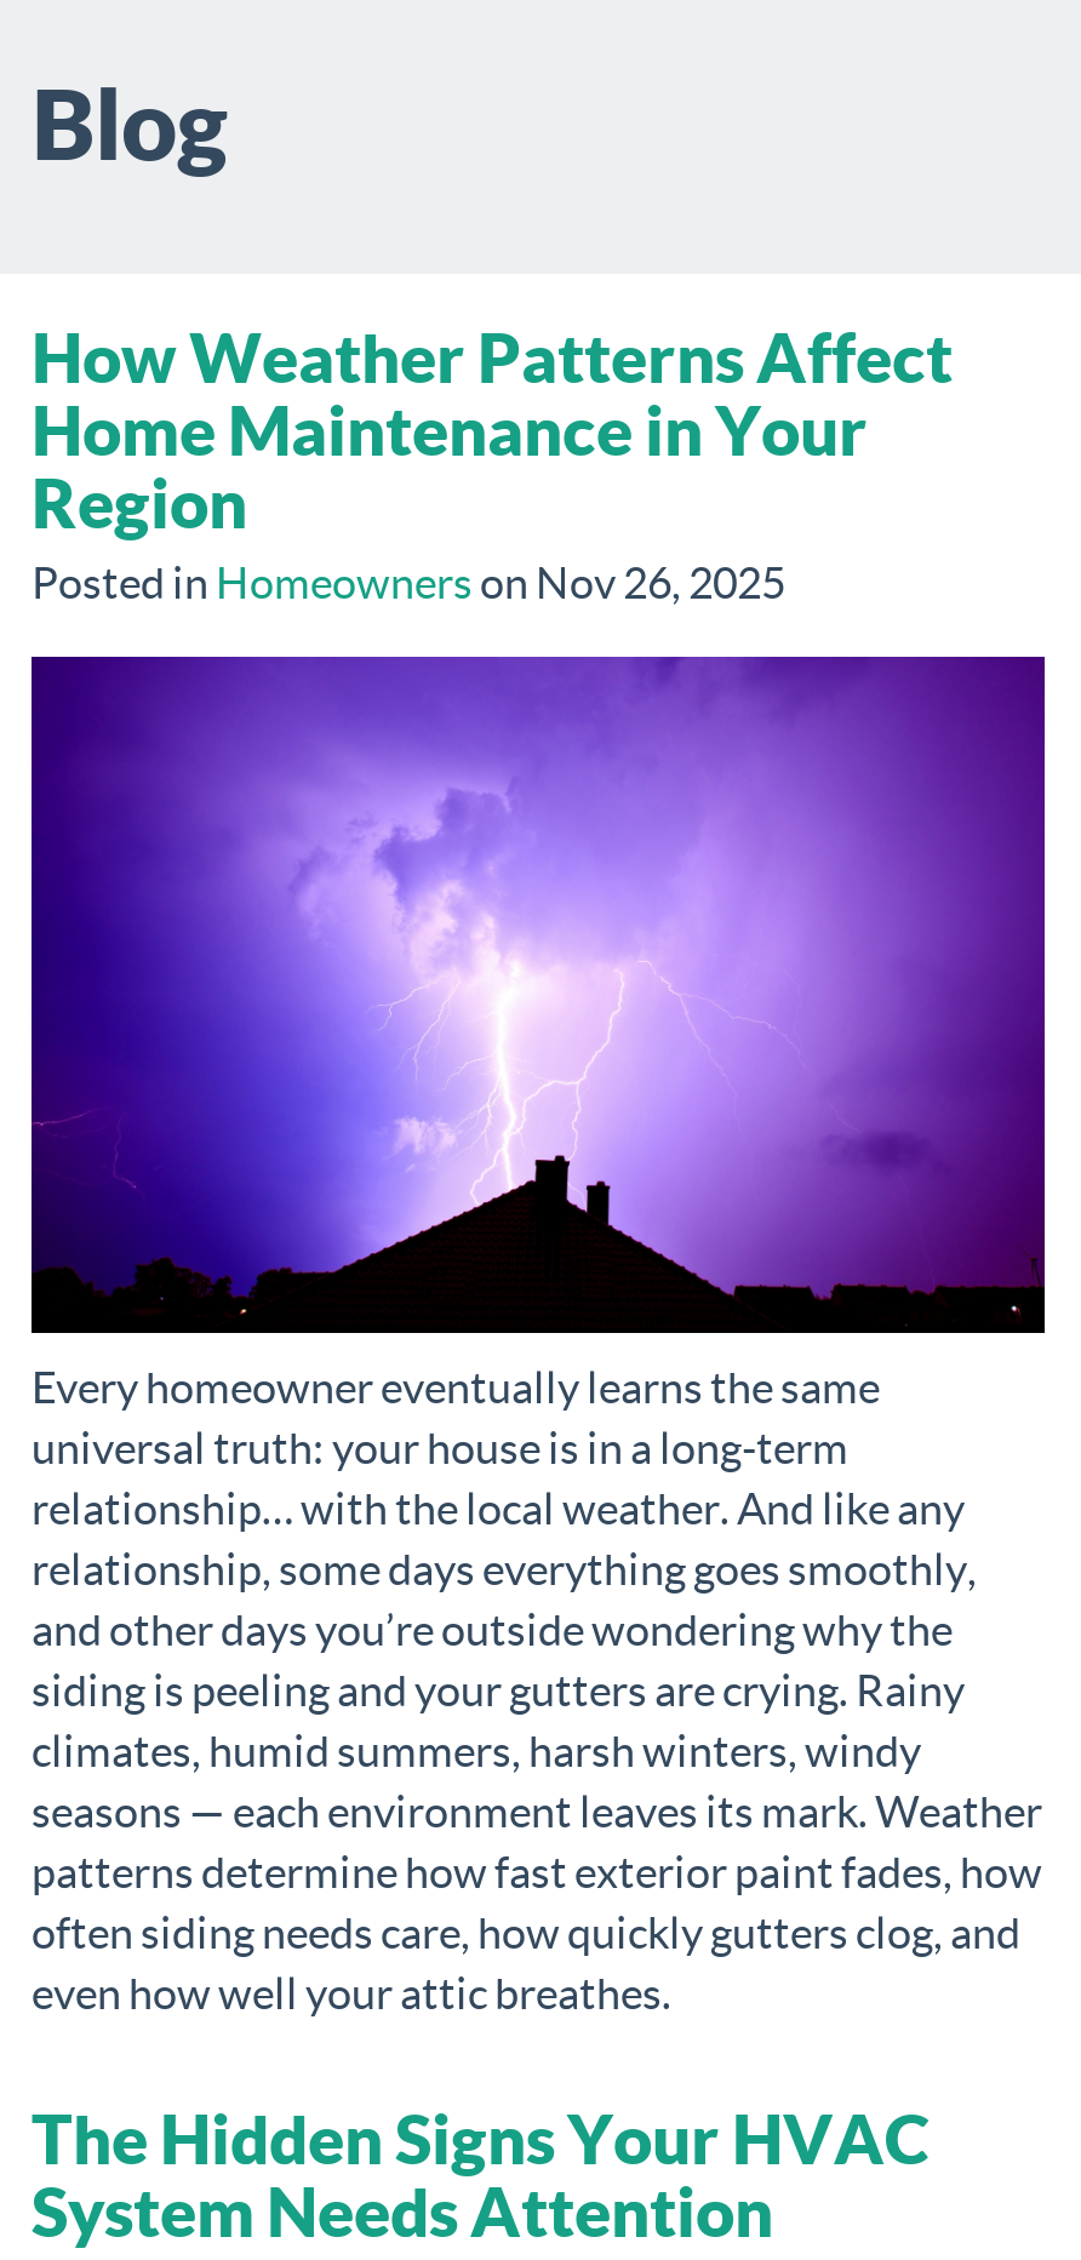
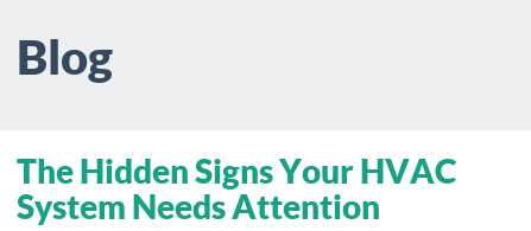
[32,317,953,608] How Weather Patterns Affect | Home Maintenance in Your | Region | Posted in Homeowners on Nov 26, 2025 -> none
[29,654,1047,2018] [image] | Every homeowner eventually learns the same | universal truth: your house is in a long-term | relationship… with the local weather. And like any | relationship, some days everything goes smoothly, | and other days you’re outside wondering why the | siding is peeling and your gutters are crying. Rainy | climates, humid summers, harsh winters, windy | seasons — each environment leaves its mark. Weather | patterns determine how fast exterior paint fades, how | often siding needs care, how quickly gutters clog, and | even how well your attic breathes. -> none

